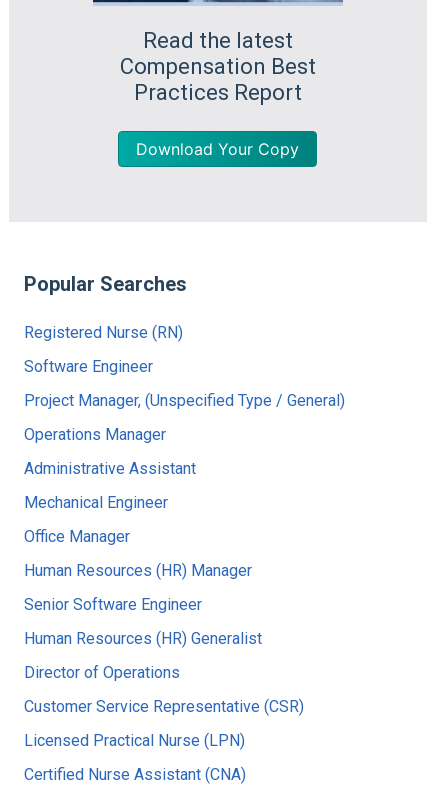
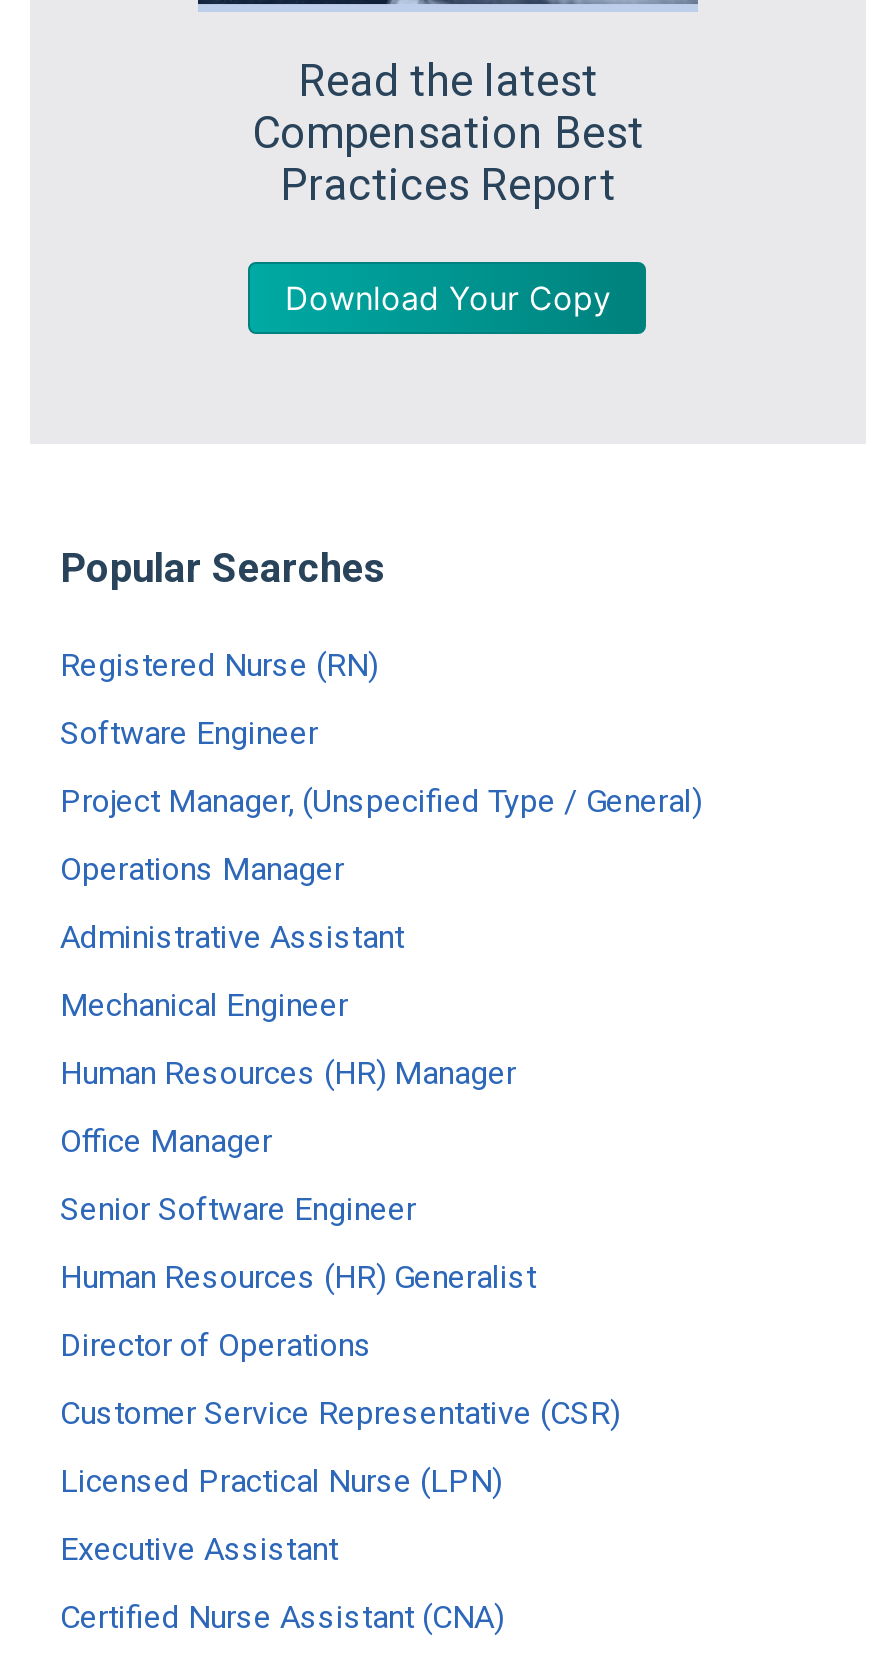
moved [24,561,252,580] -> [60,1055,516,1093]: Human Resources (HR) Manager
none -> [60,1531,338,1569] Executive Assistant

